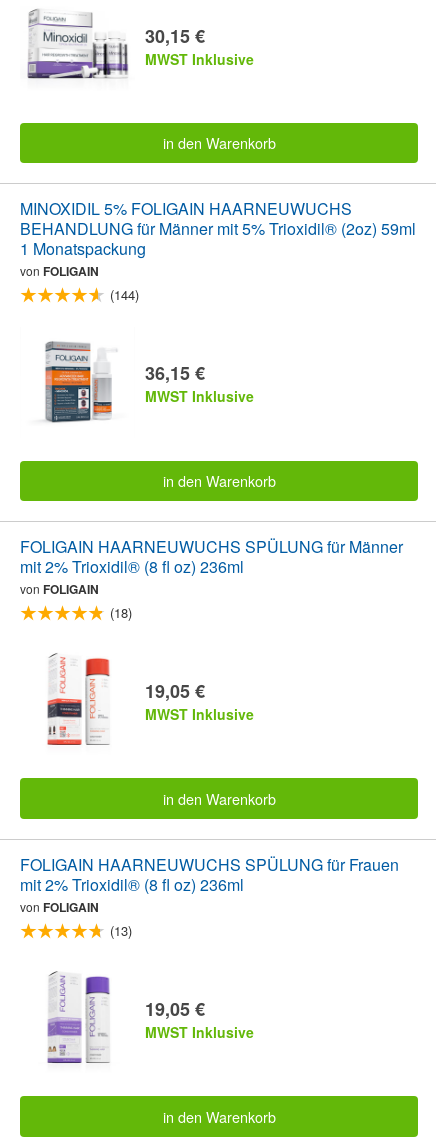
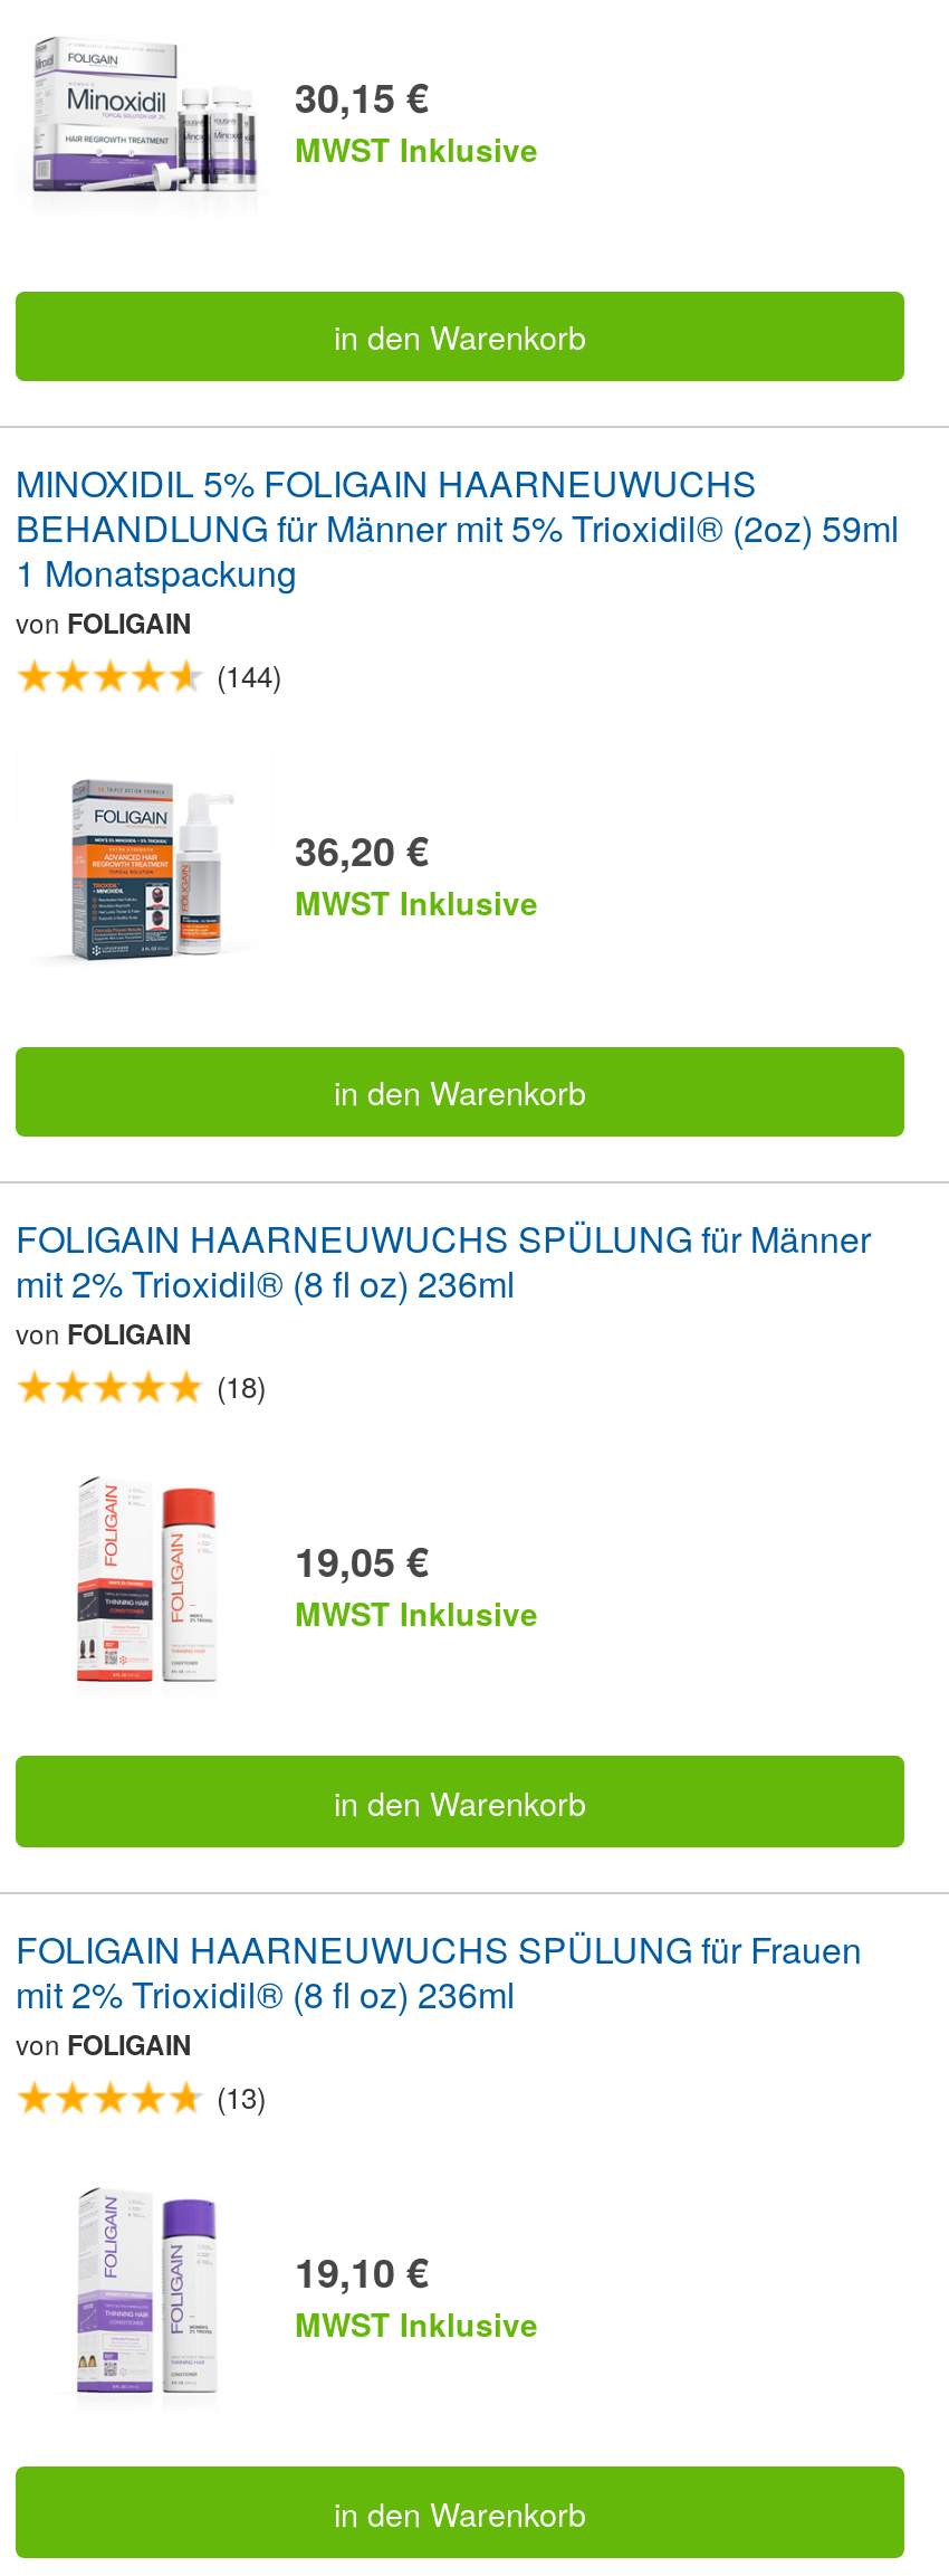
[145,360,205,386] 36,15 € -> [295,822,429,880] 36,20 €
[145,996,205,1022] 19,05 € -> [295,2243,429,2301] 19,10 €

